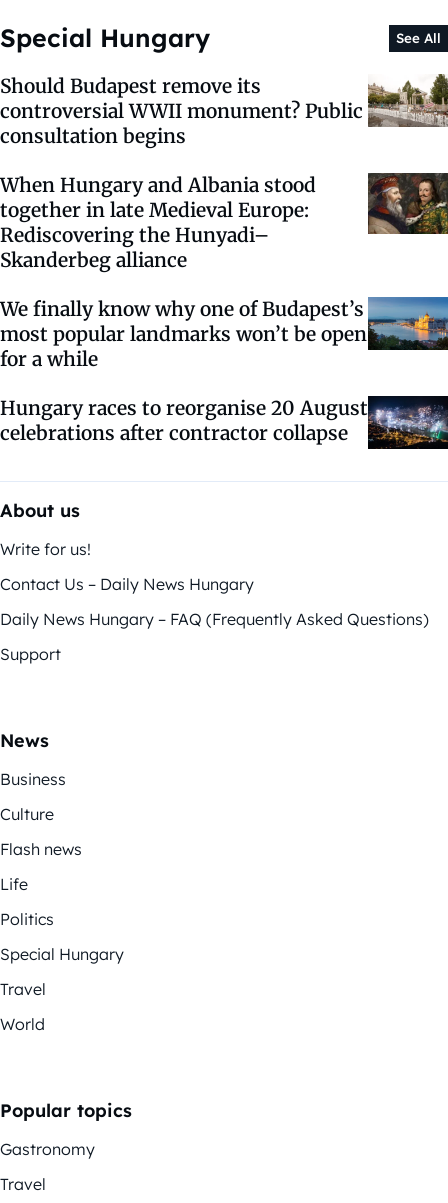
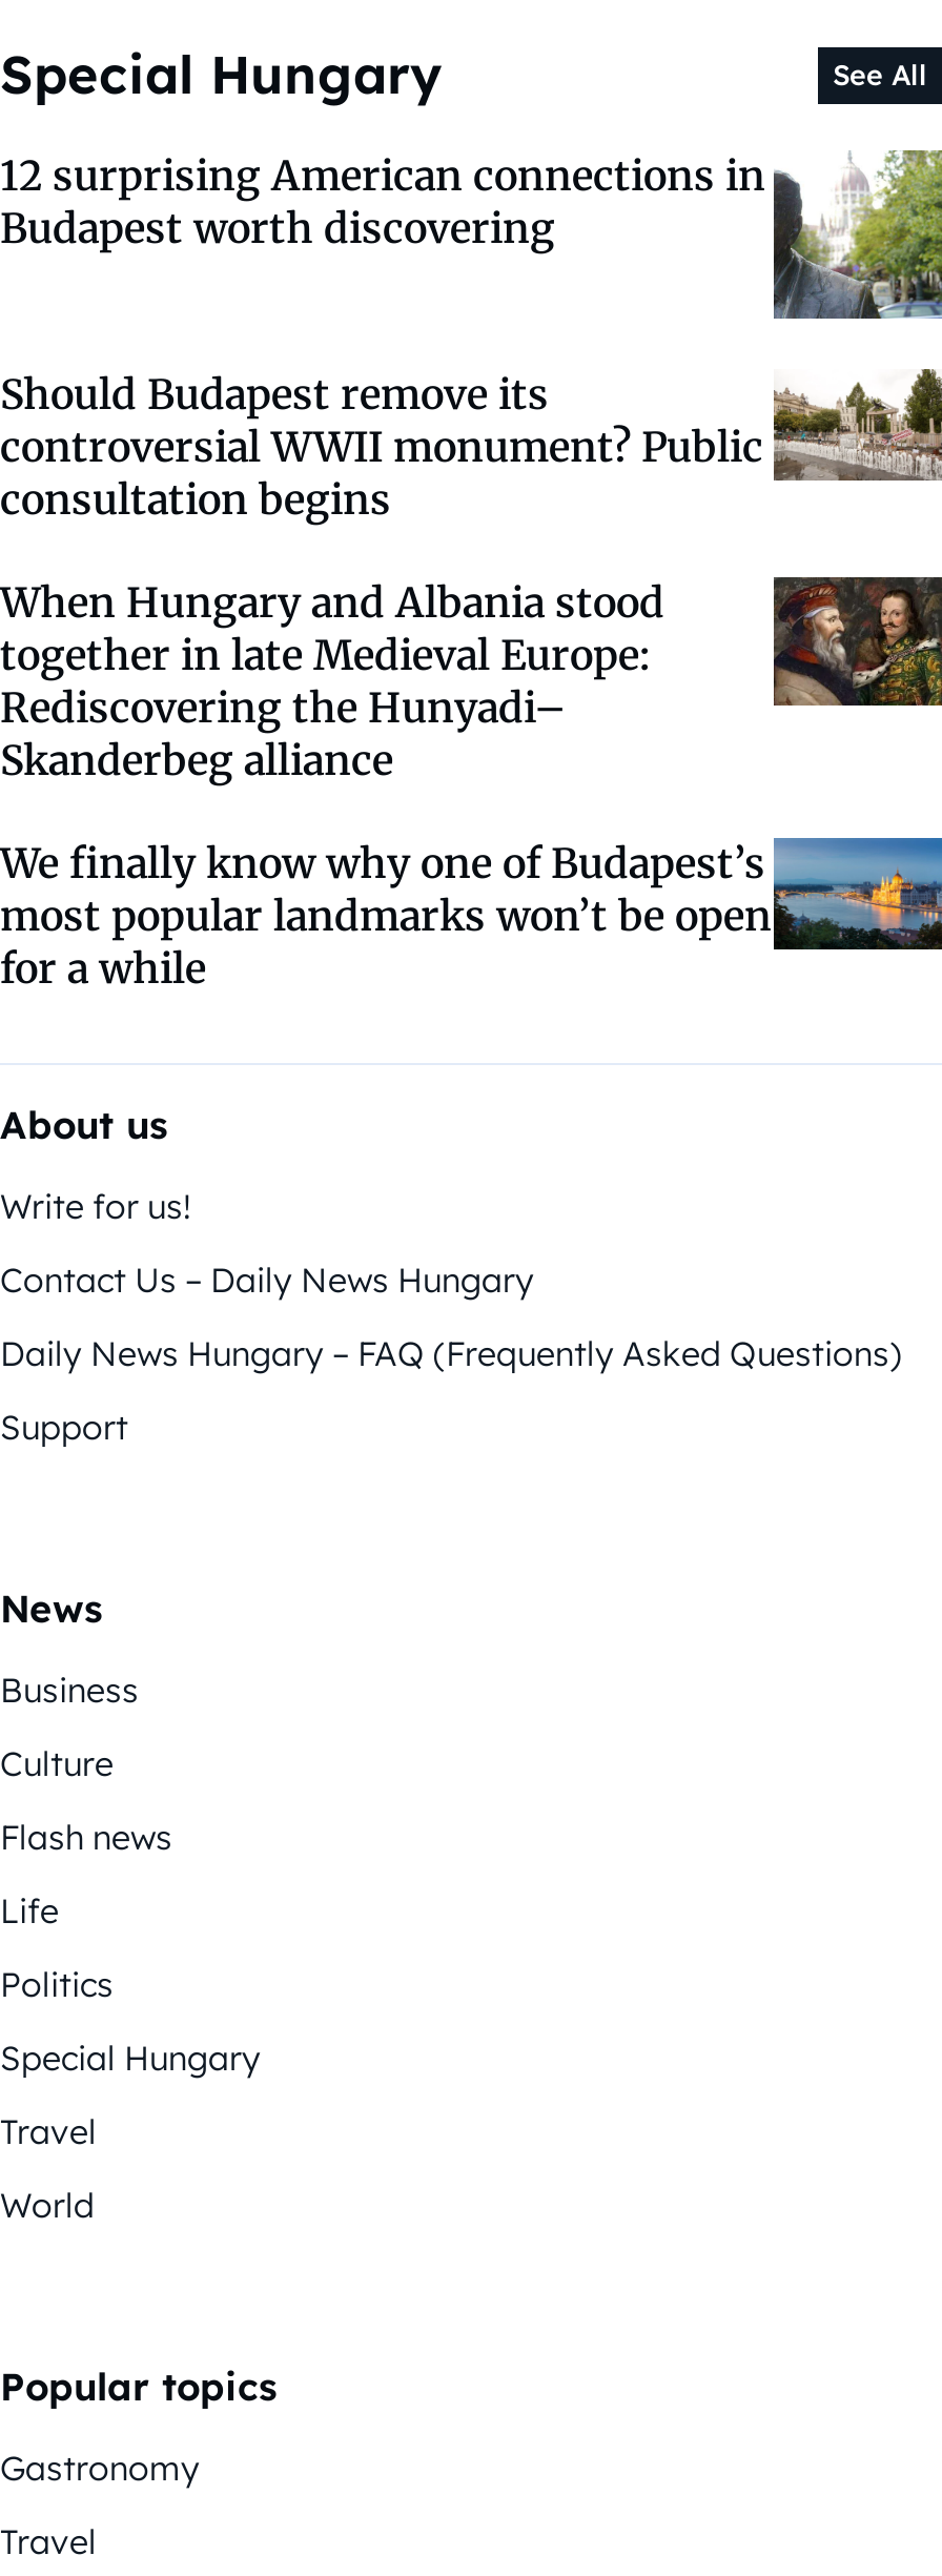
none -> [0,149,936,322] [image] | 12 surprising American connections in | Budapest worth discovering
moved [0,73,448,371] -> [0,366,942,993]: [image] | Should Budapest remove its | controversial WWII monument? Public | ... | most popular landmarks won’t be open | for a while
[0,395,445,450] [image] | Hungary races to reorganise 20 August | celebrations after contractor collapse -> none

